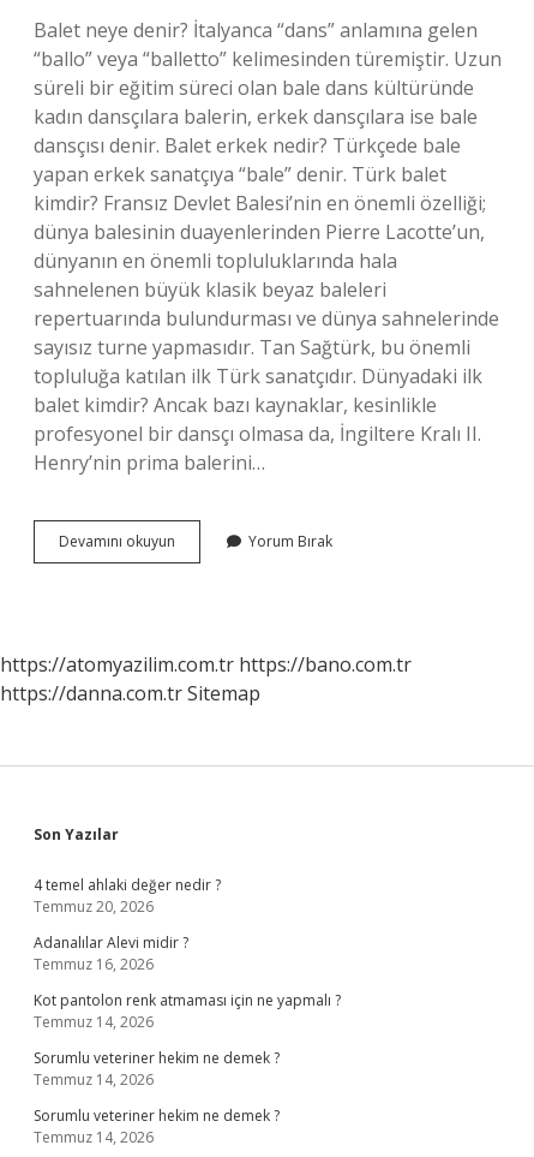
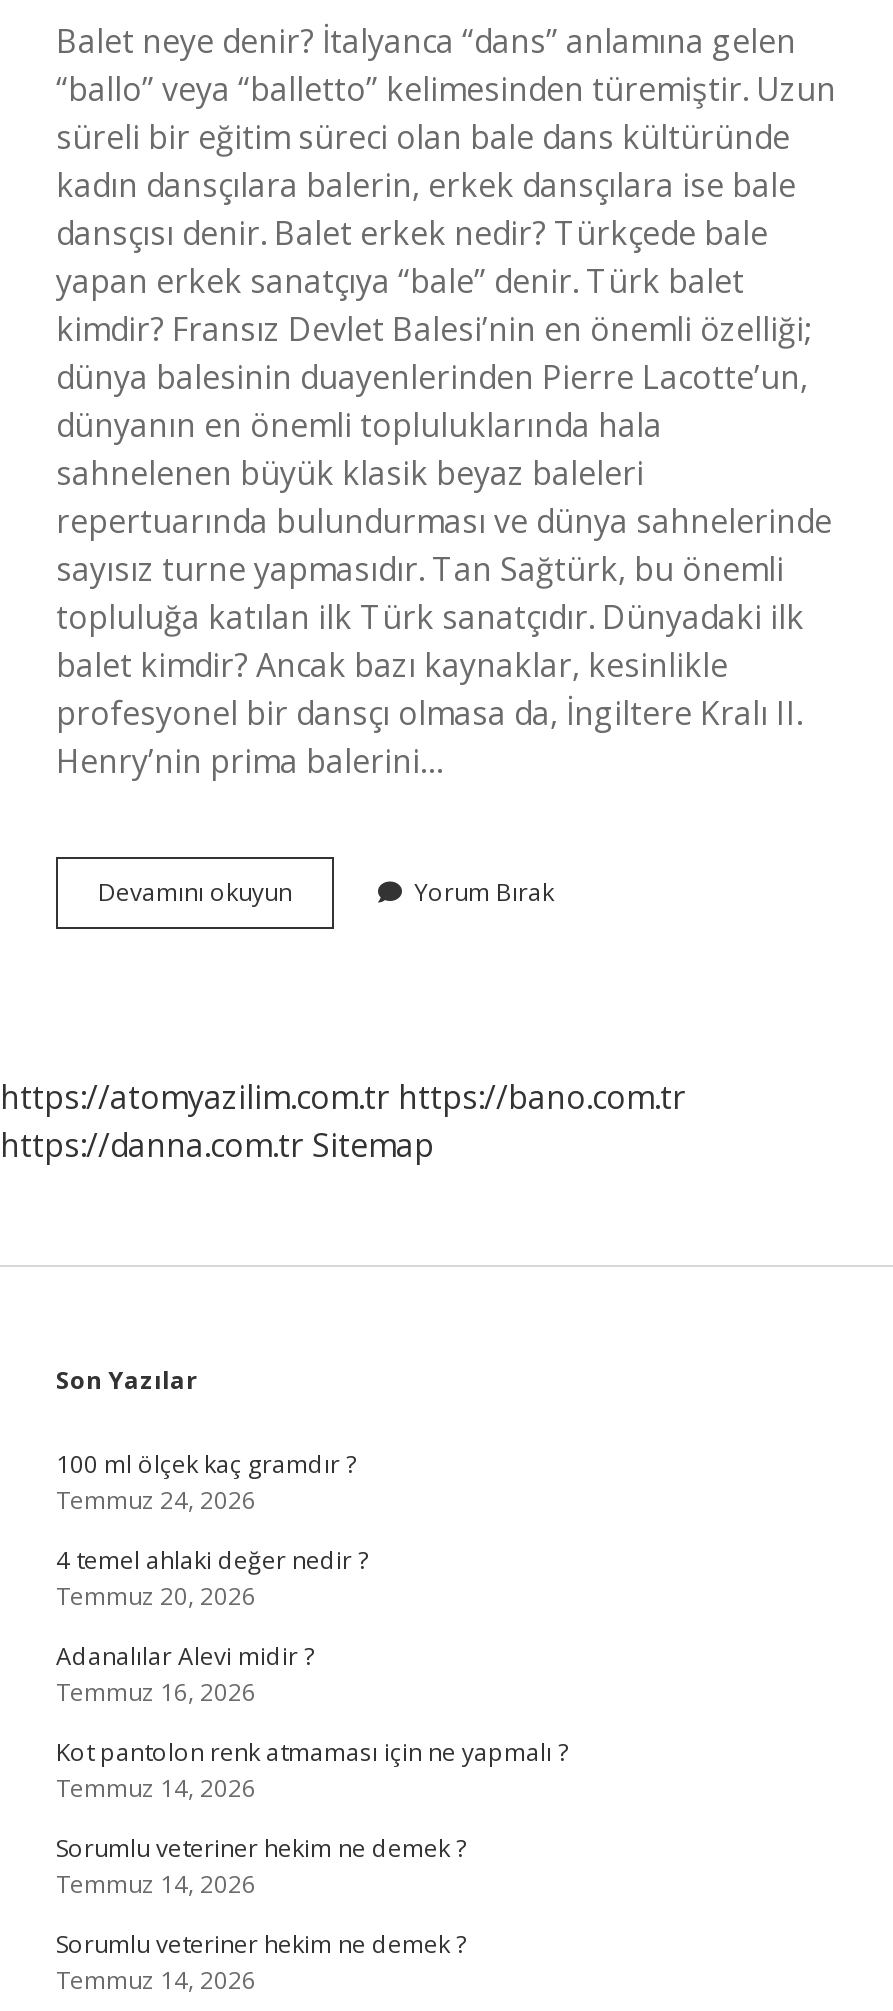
none -> [56,1447,356,1517] 100 ml ölçek kaç gramdır ? | Temmuz 24, 2026

